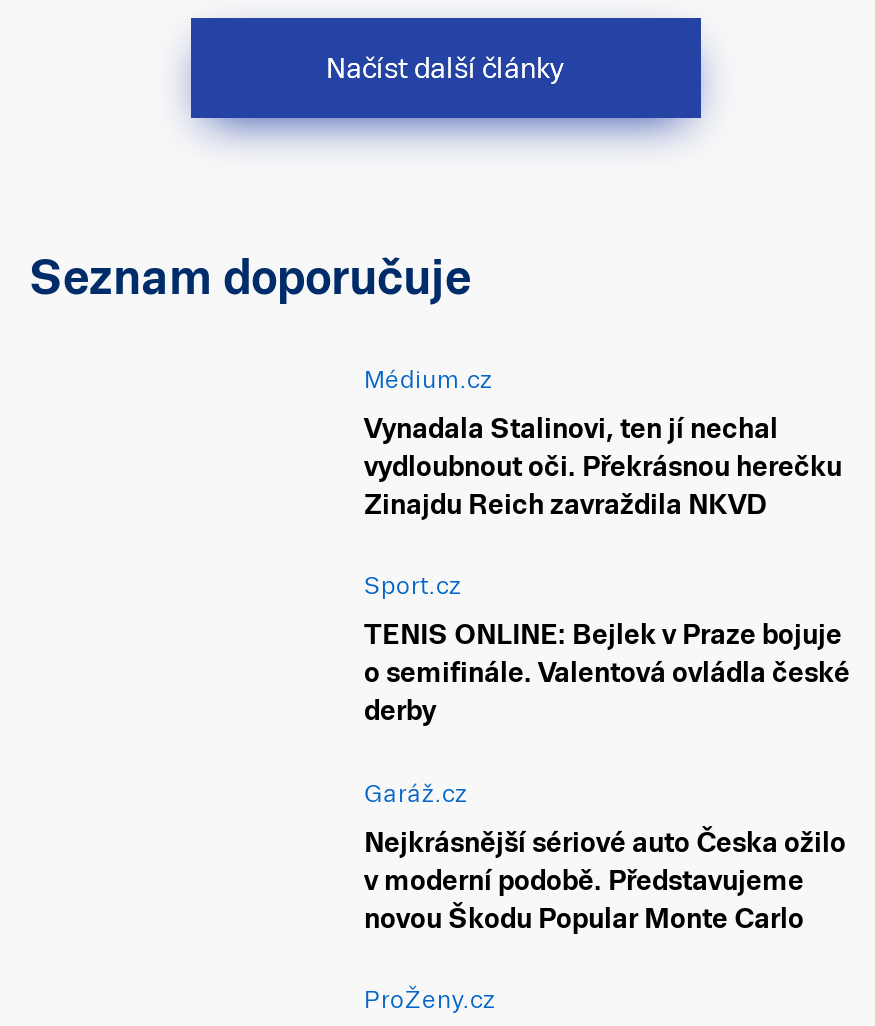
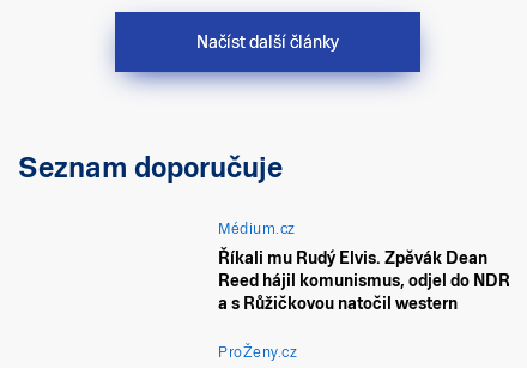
[364,412,850,934] Vynadala Stalinovi, ten jí nechal | vydloubnout oči. Překrásnou herečku | Zinajdu Reich zavraždila NKVD | Sport.cz | TENIS ONLINE: Bejlek v Praze bojuje | o semifinále. Valentová ovládla české | derby | Garáž.cz | Nejkrásnější sériové auto Česka ožilo | v moderní podobě. Představujeme | novou Škodu Popular Monte Carlo -> [219,248,511,313] Říkali mu Rudý Elvis. Zpěvák Dean | Reed hájil komunismus, odjel do NDR | a s Růžičkovou natočil western

